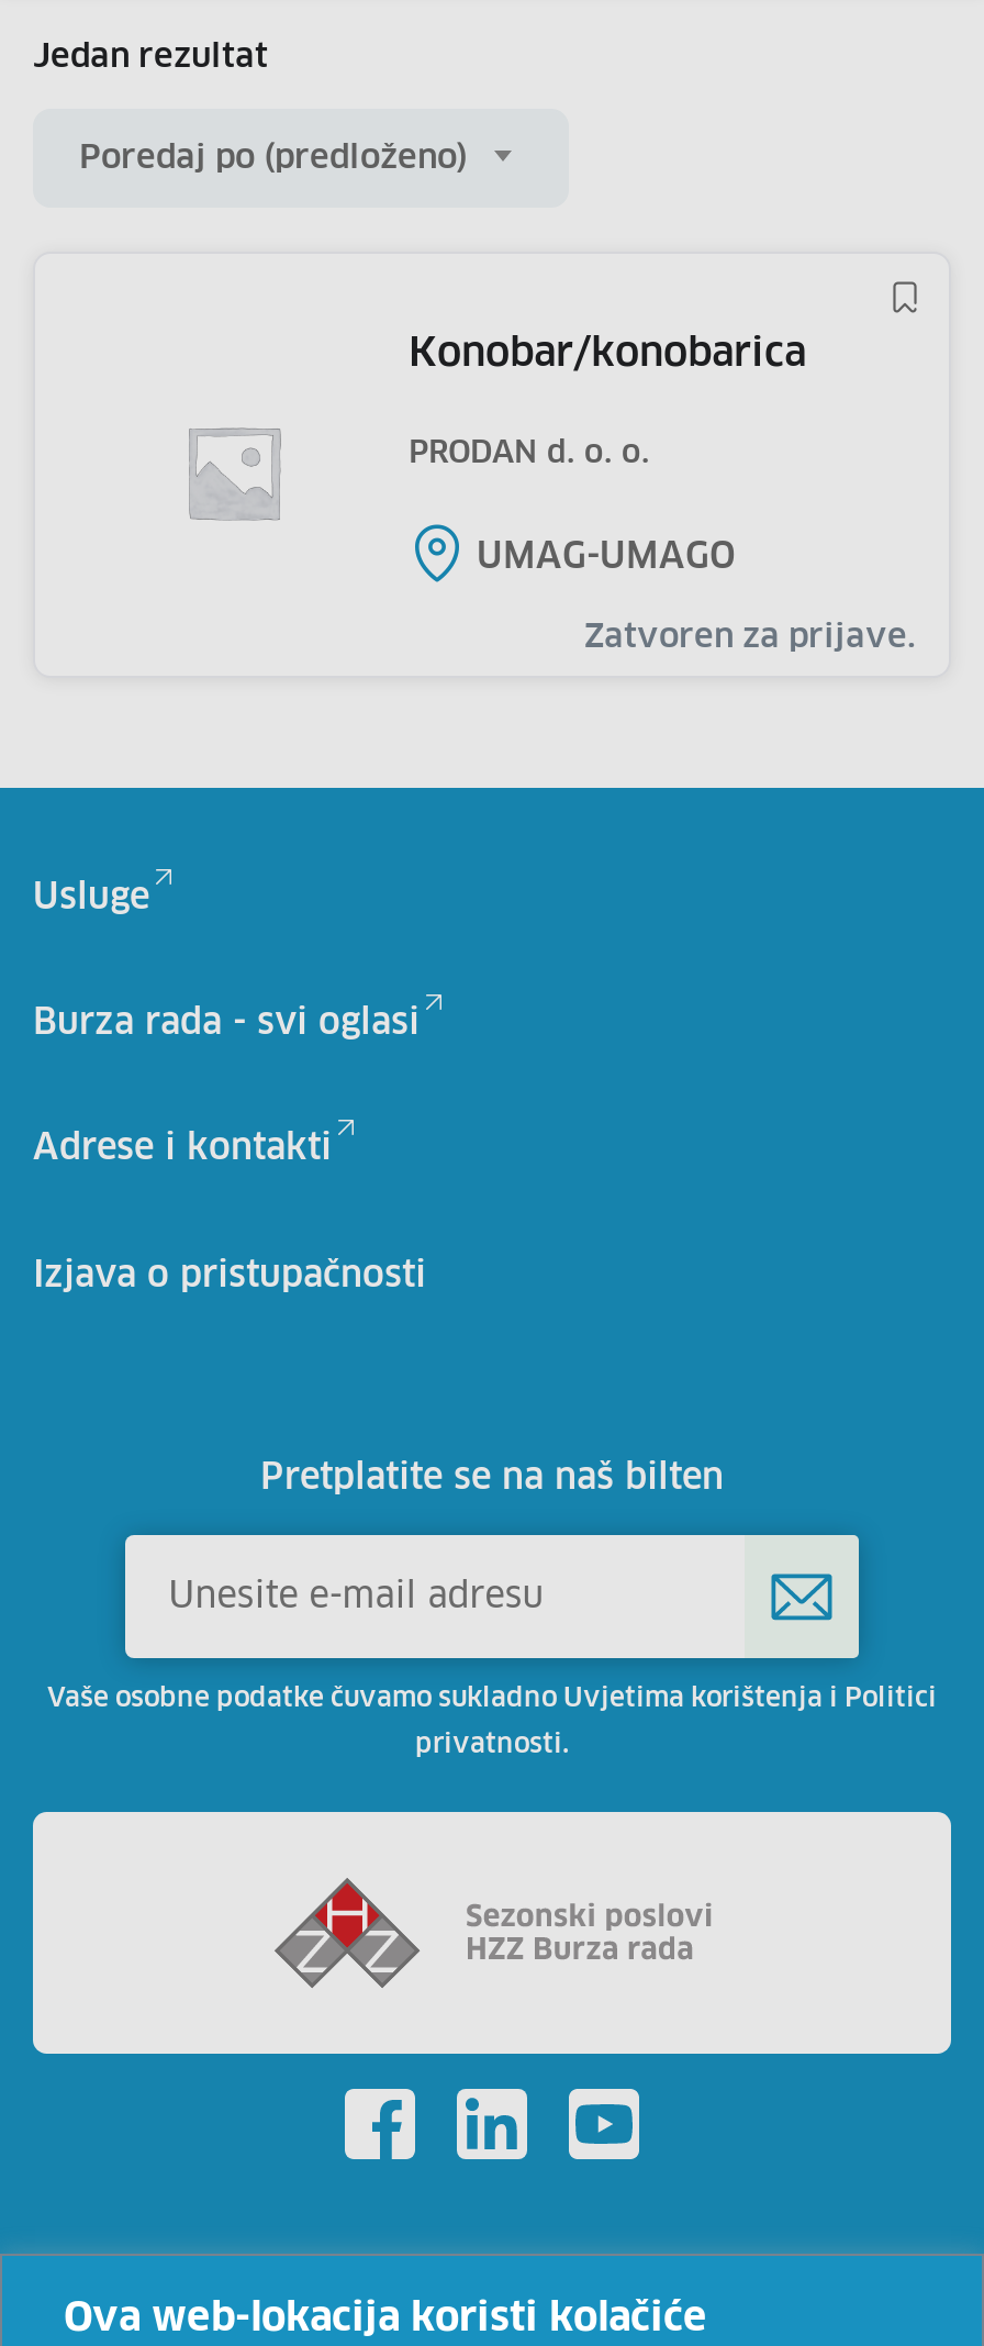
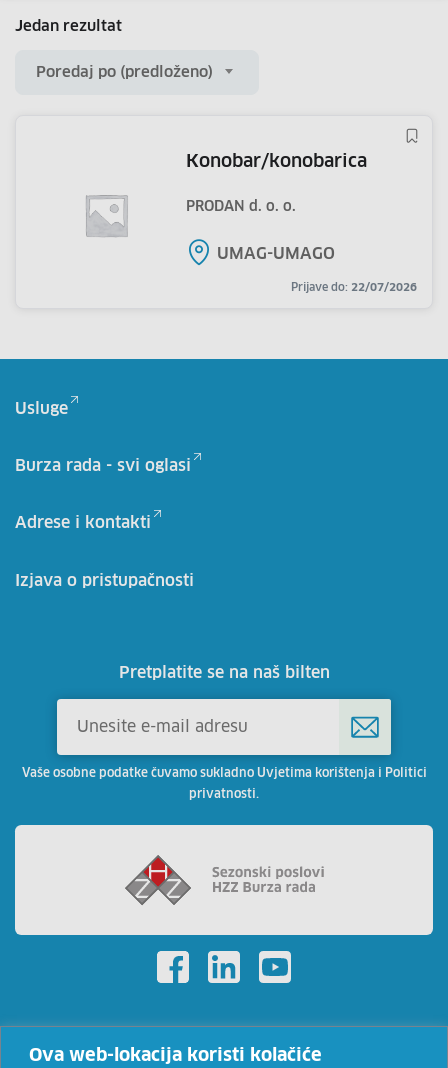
[584,621,916,654] Zatvoren za prijave. -> [291,282,417,293] Prijave do: 22/07/2026

